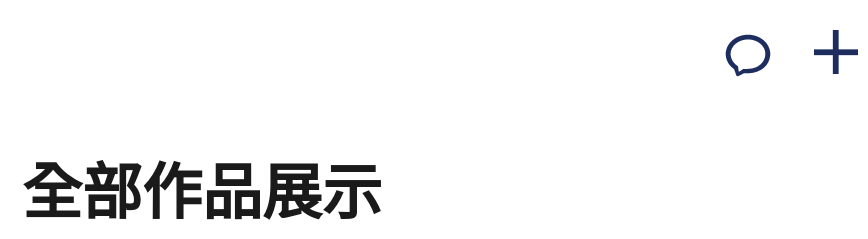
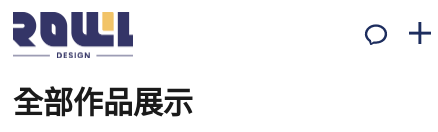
none -> [12,11,134,59] [image]

